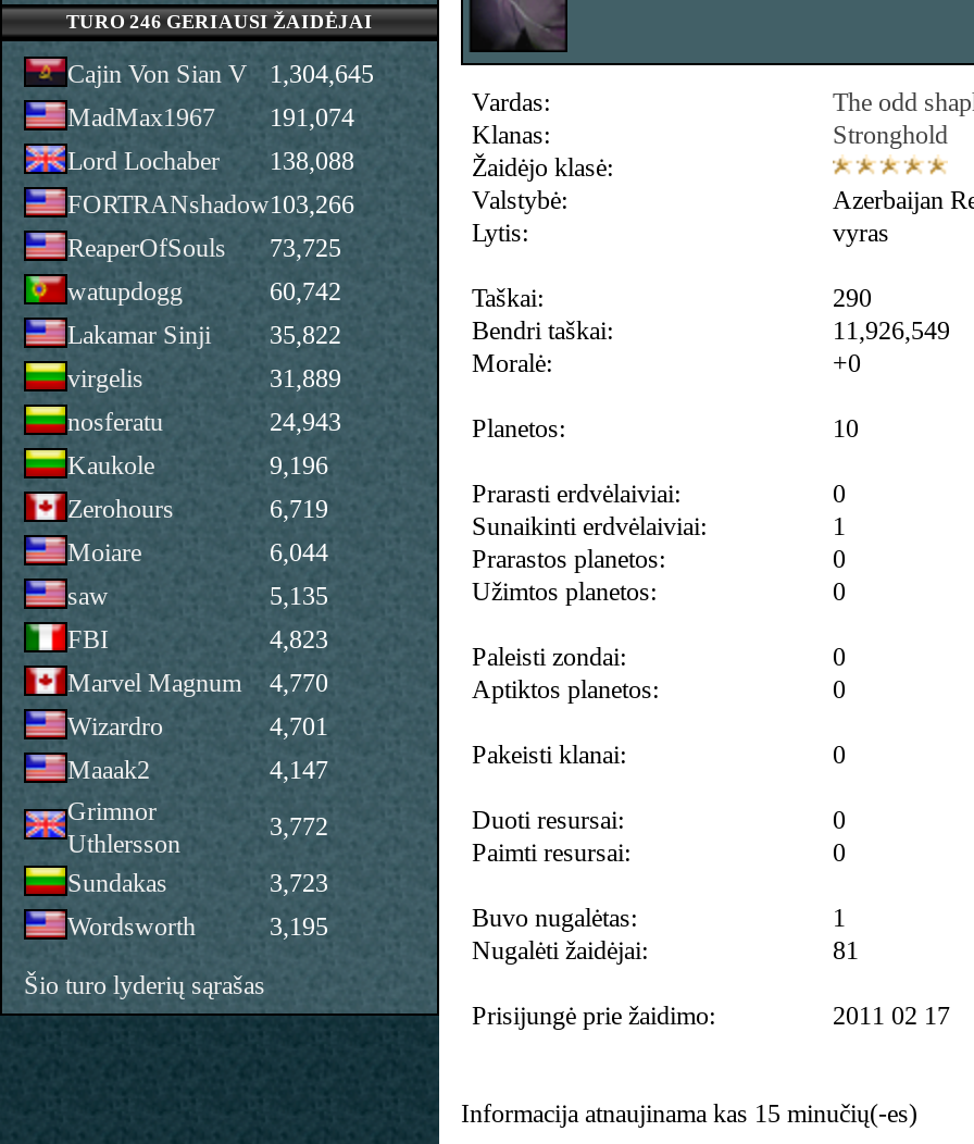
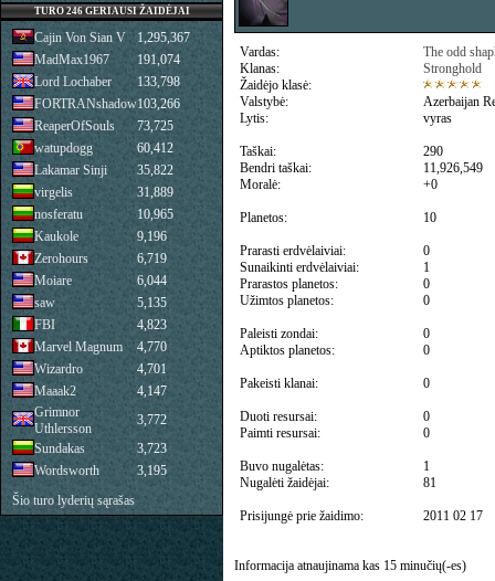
[67,59,374,89] Cajin Von Sian V 1,304,645 -> [34,30,190,45] Cajin Von Sian V 1,295,367
[67,146,354,176] Lord Lochaber 138,088 -> [34,74,180,89] Lord Lochaber 133,798
[270,276,341,307] 60,742 -> [137,140,173,156] 60,412
[270,407,341,437] 24,943 -> [137,207,173,222] 10,965

